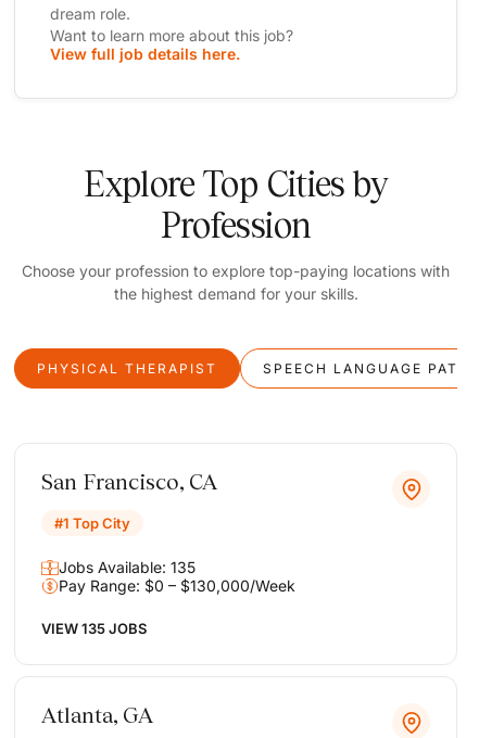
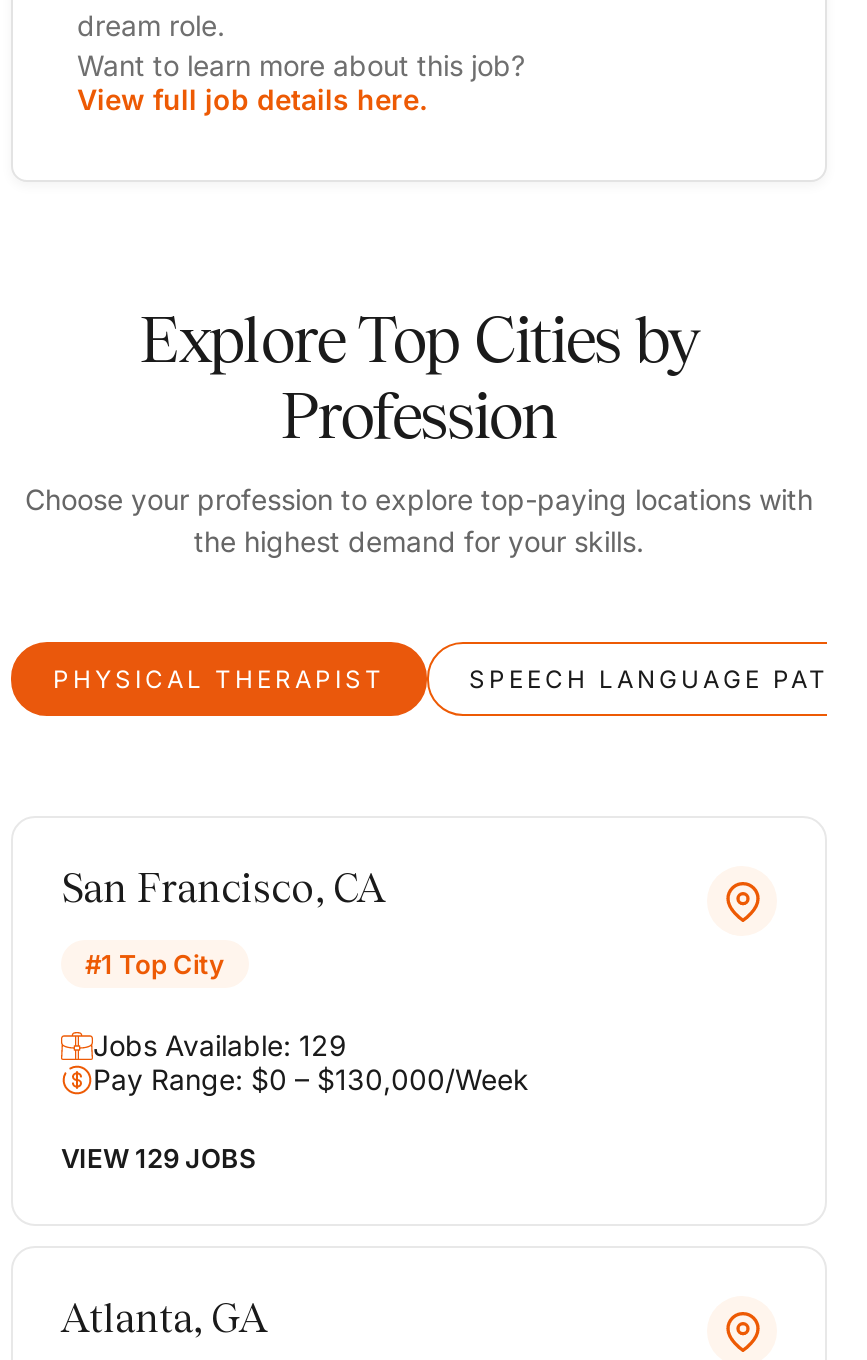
[59,558,196,576] Jobs Available: 135 -> [93,1028,347,1062] Jobs Available: 129
[41,620,147,637] VIEW 135 JOBS -> [61,1142,255,1174] VIEW 129 JOBS

